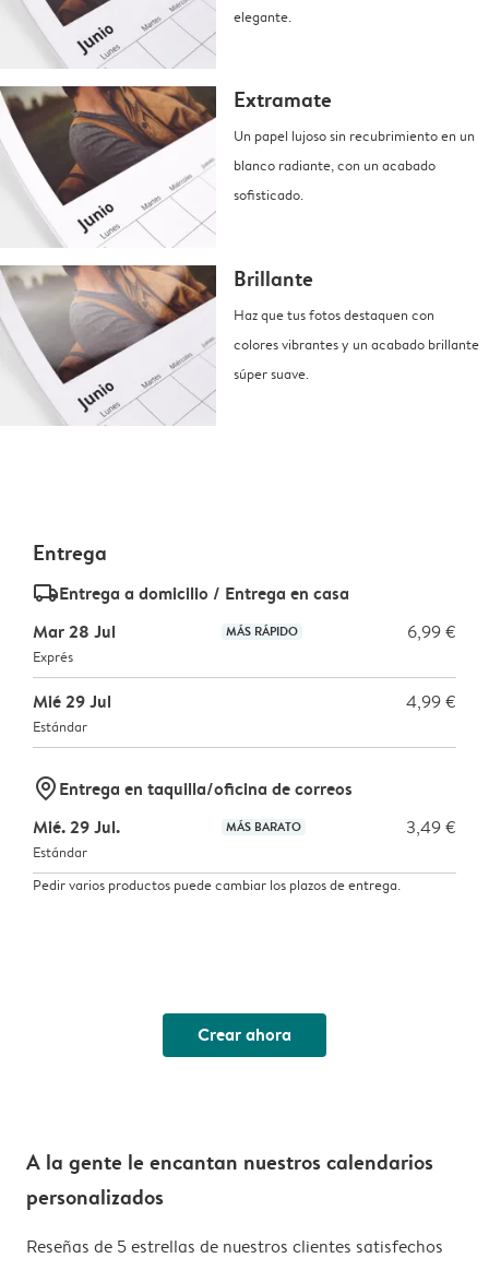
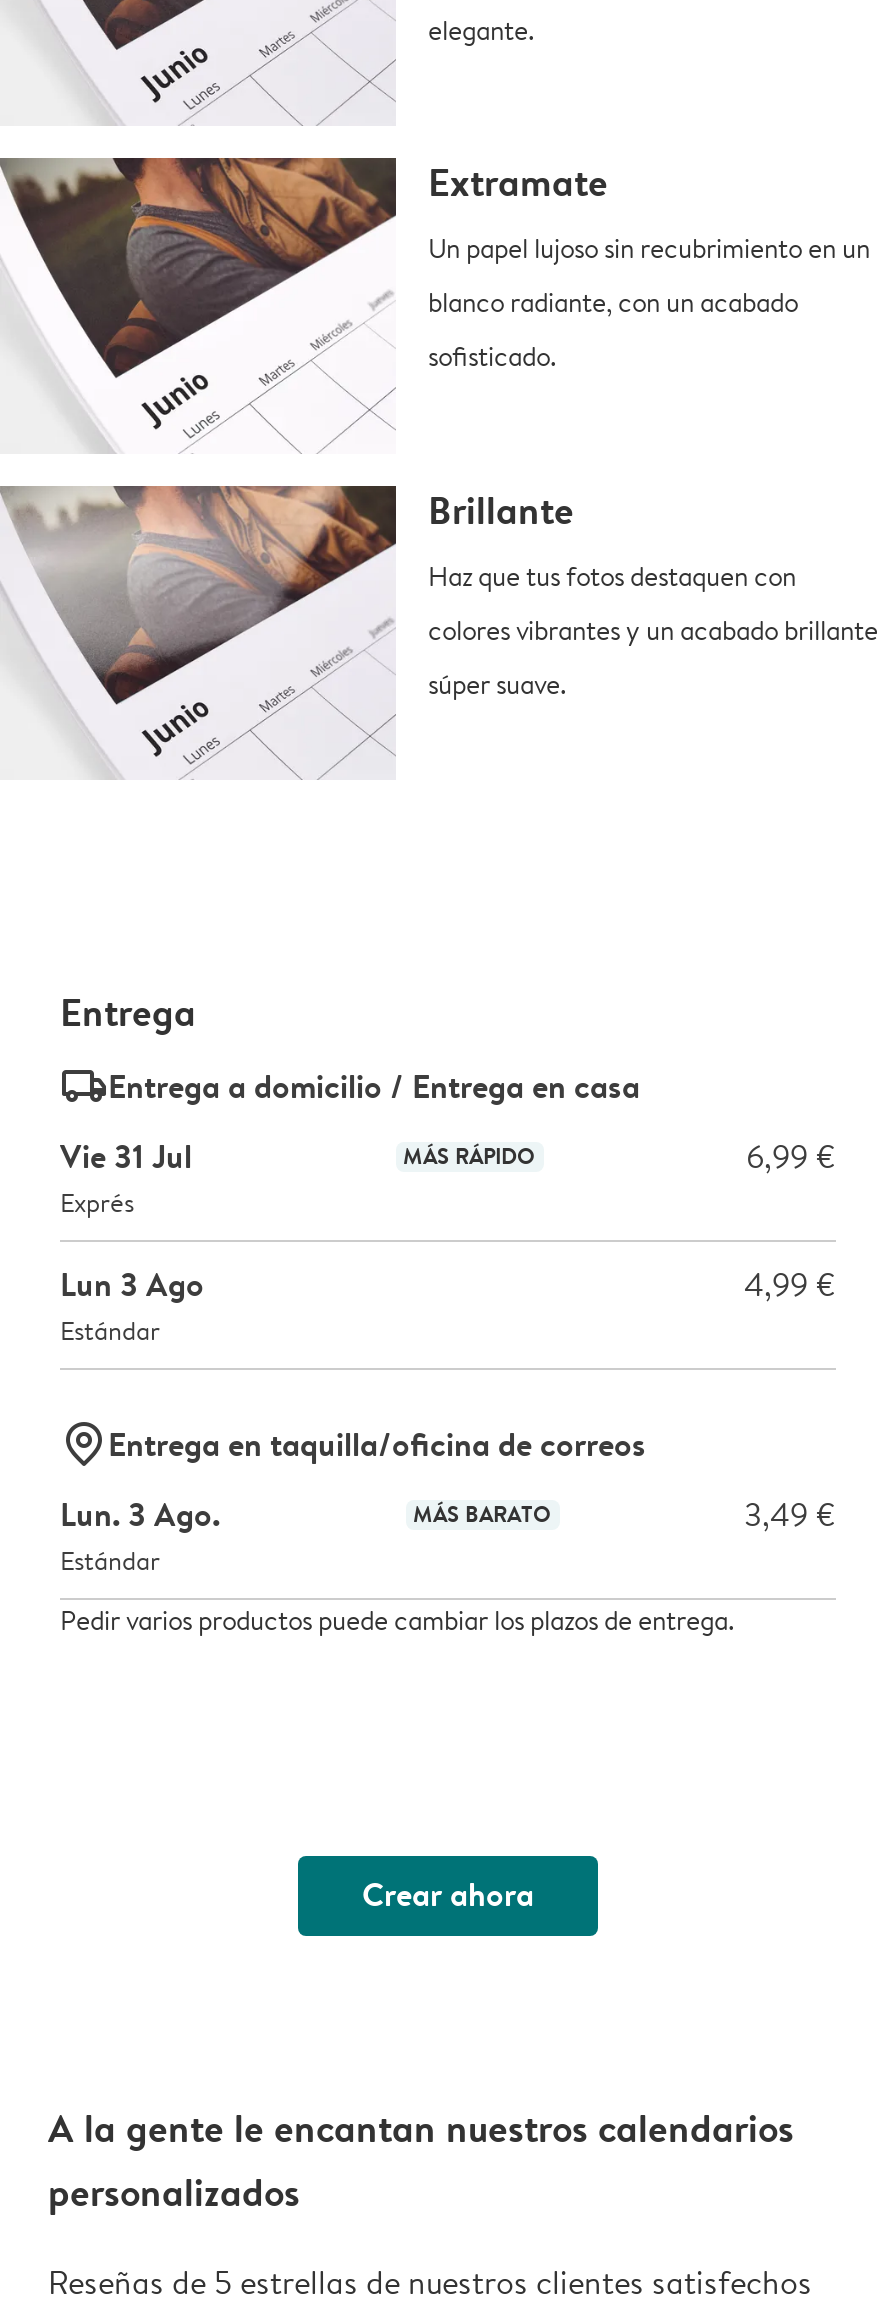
[33,619,116,643] Mar 28 Jul -> [60,1134,192,1178] Vie 31 Jul
[33,689,111,713] Mié 29 Jul -> [60,1262,204,1306] Lun 3 Ago
[33,814,120,838] Mié. 29 Jul. -> [60,1492,220,1536] Lun. 3 Ago.

